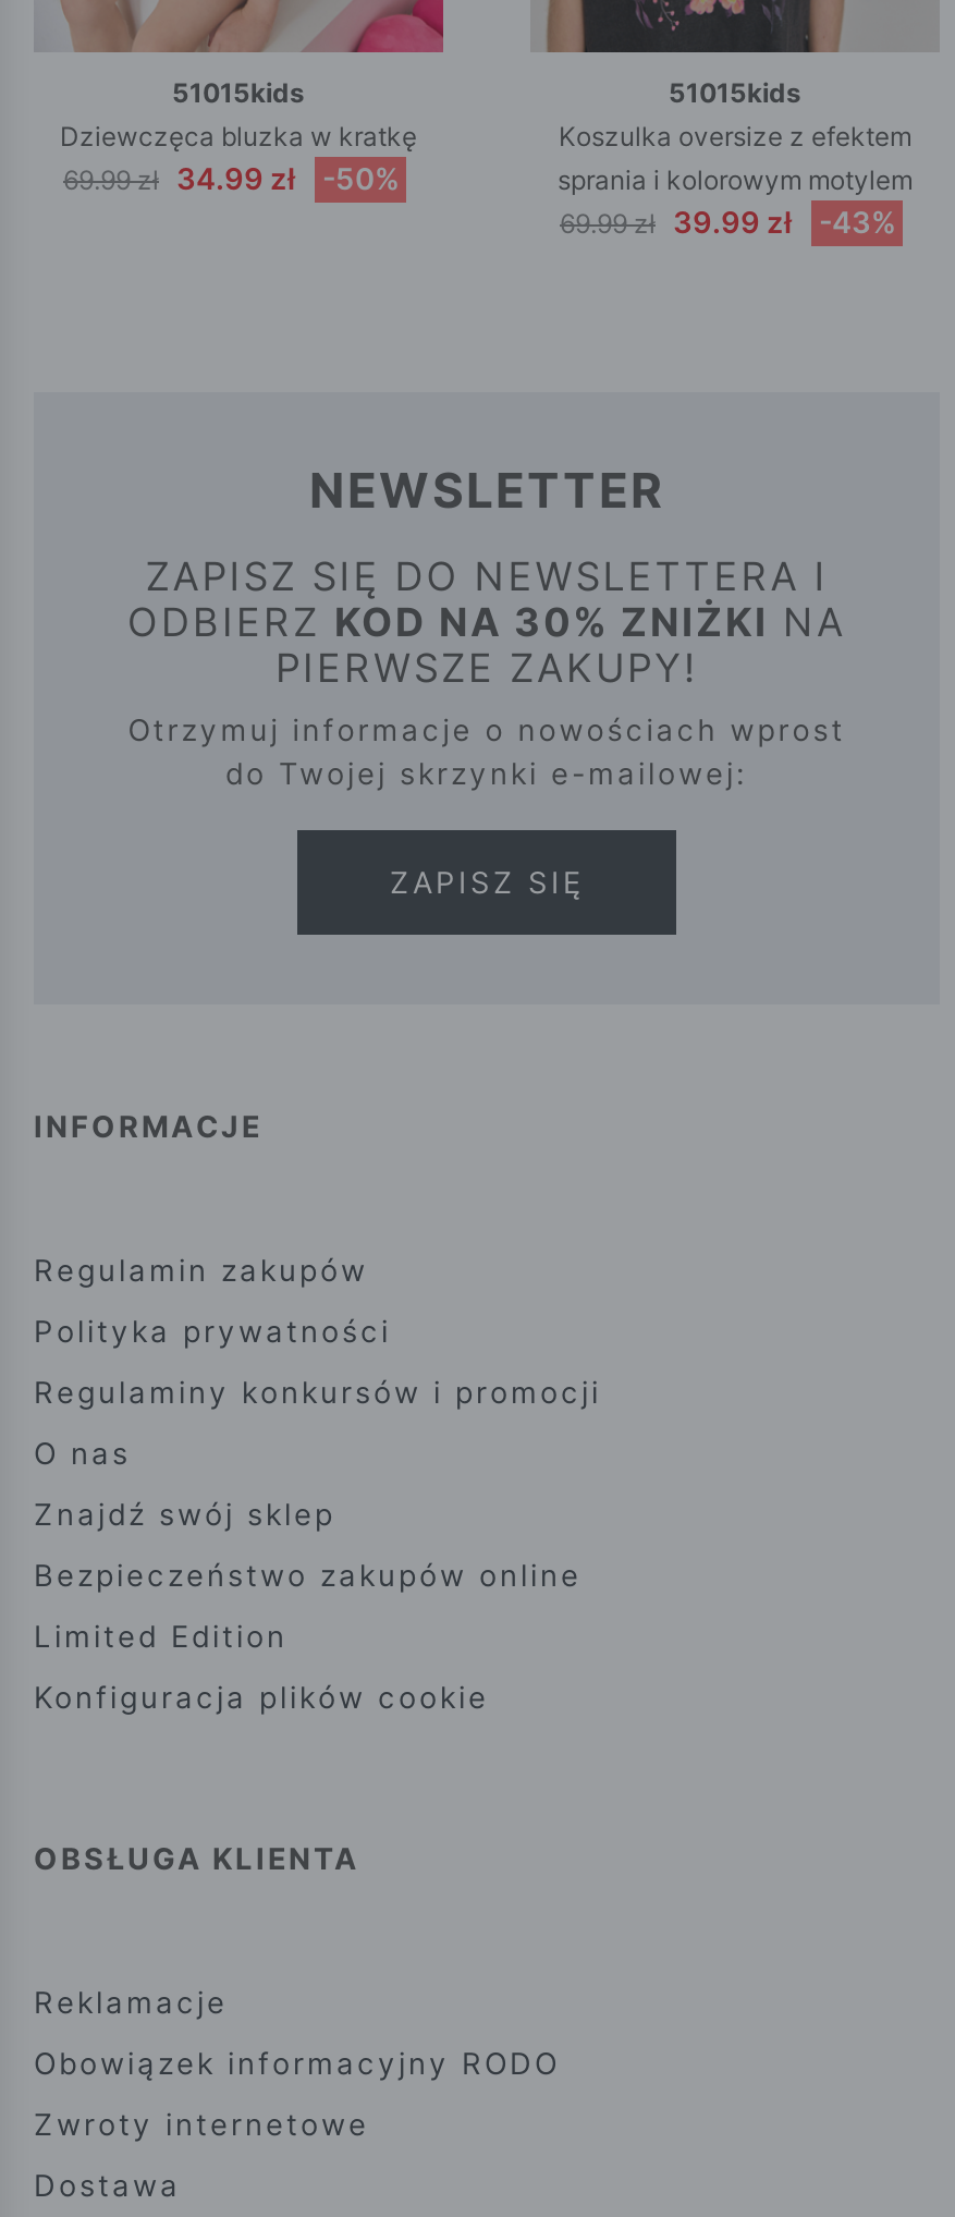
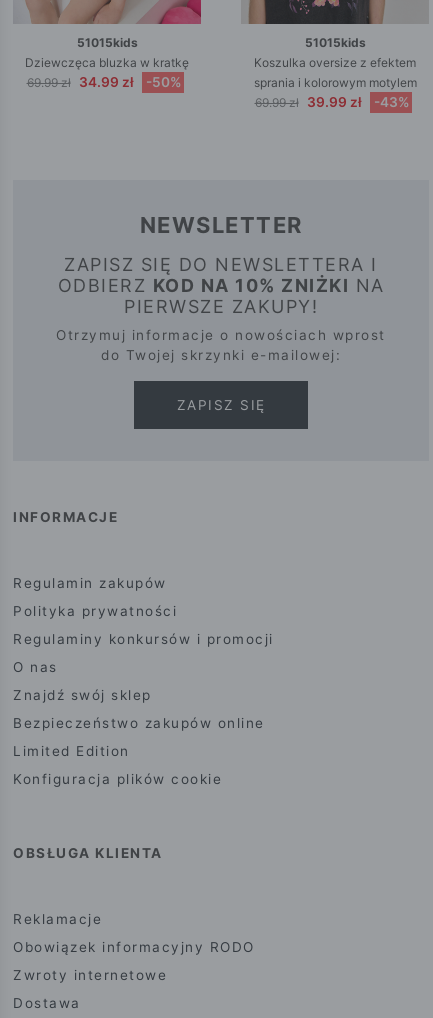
[127,600,846,646] ODBIERZ KOD NA 30% ZNIŻKI NA -> [57,275,384,296] ODBIERZ KOD NA 10% ZNIŻKI NA

